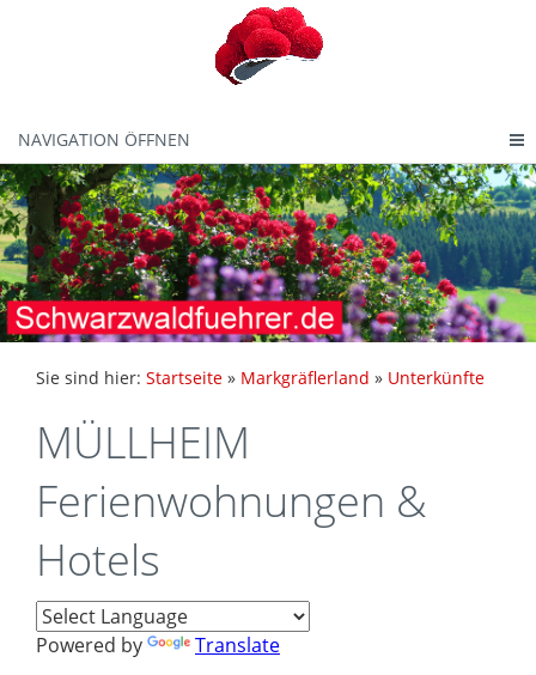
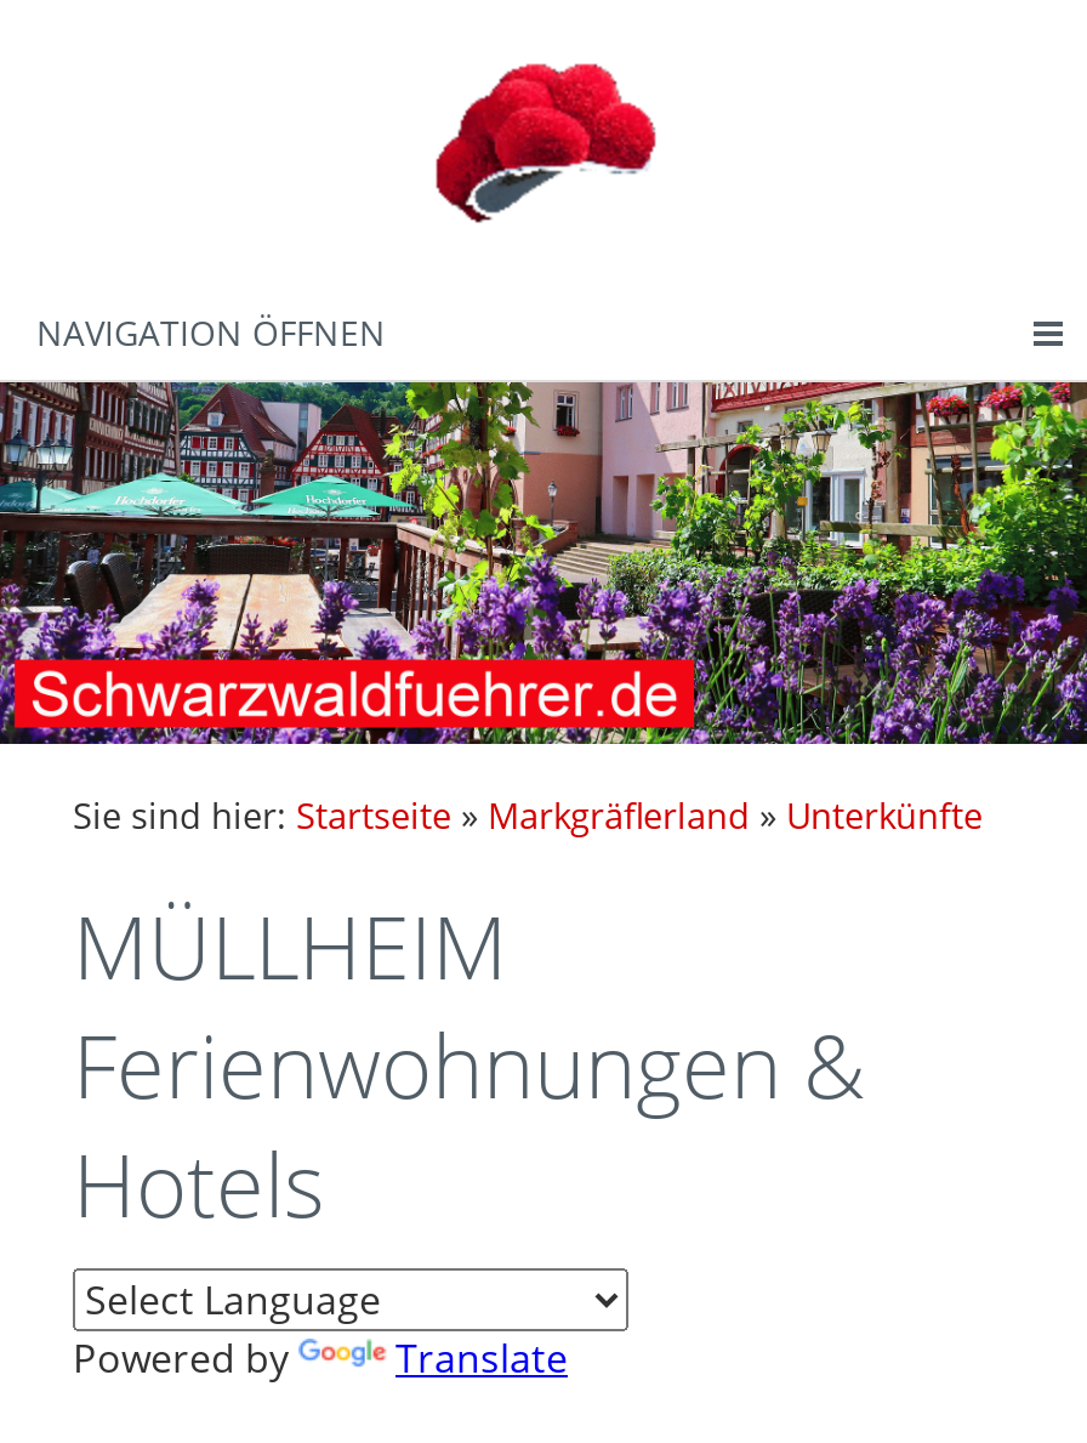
[4,163,532,343] [image] -> [7,380,1080,746] [image]

